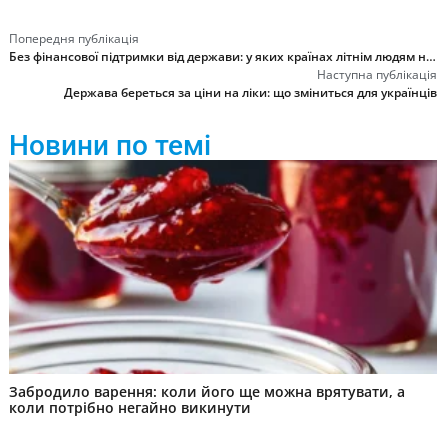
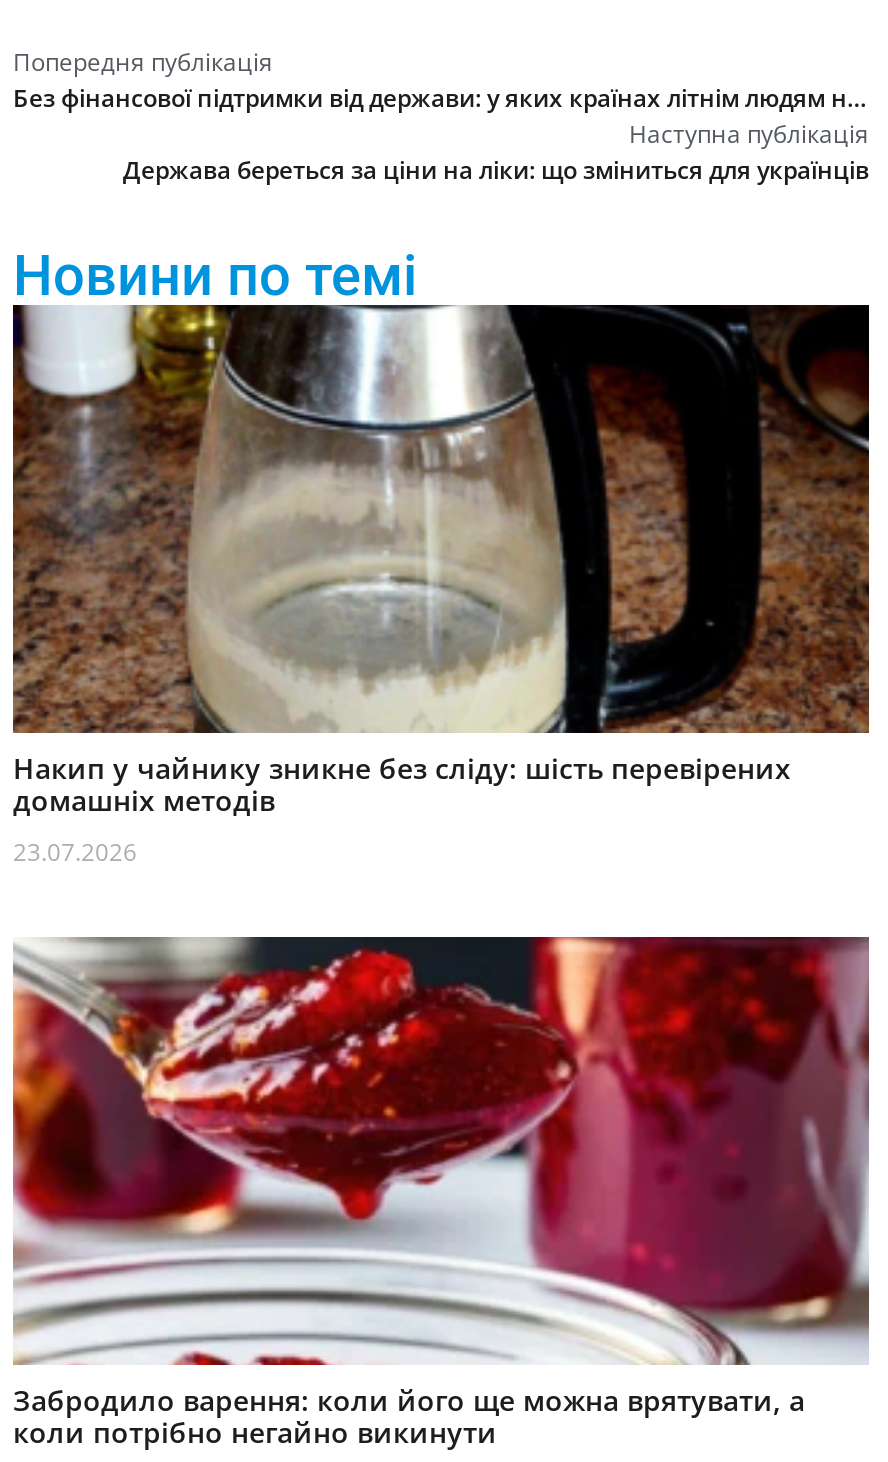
none -> [11,303,871,869] [image] | Накип у чайнику зникне без сліду: шість перевірених | домашніх методів | 23.07.2026

